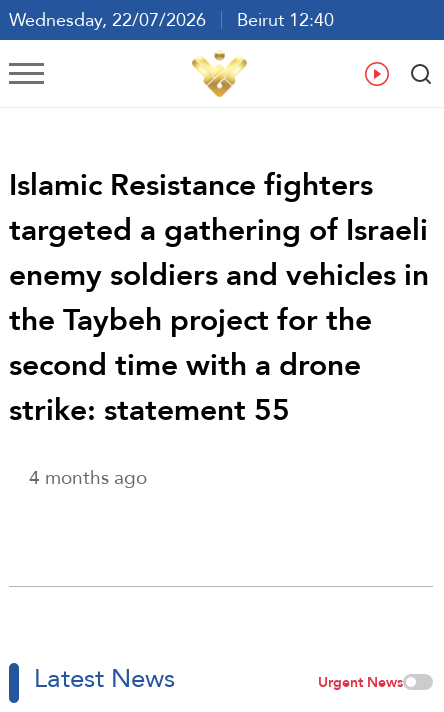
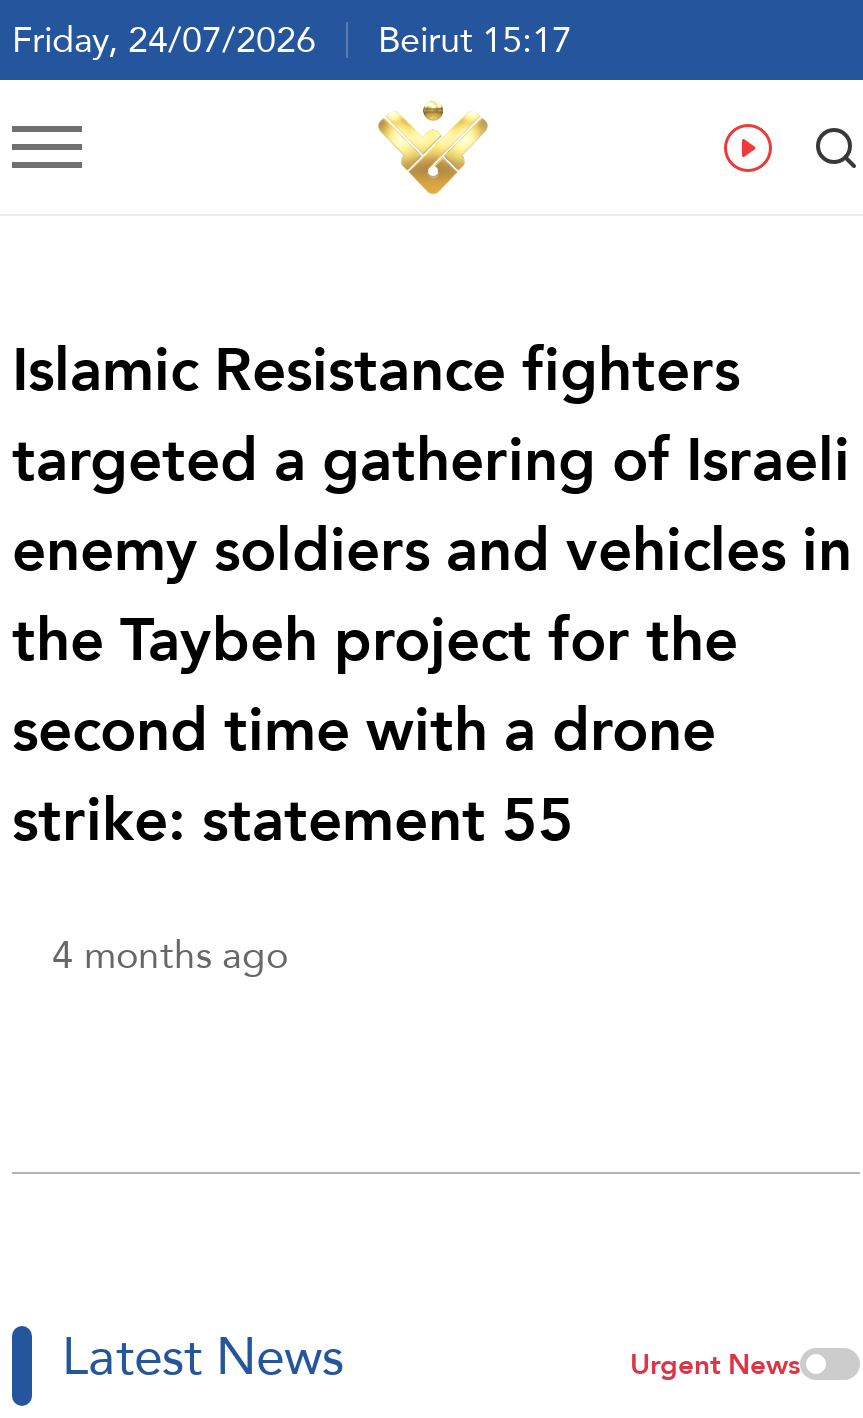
[9,3,334,36] Wednesday, 22/07/2026 Beirut 12:40 -> [12,6,572,72] Friday, 24/07/2026 Beirut 15:17

